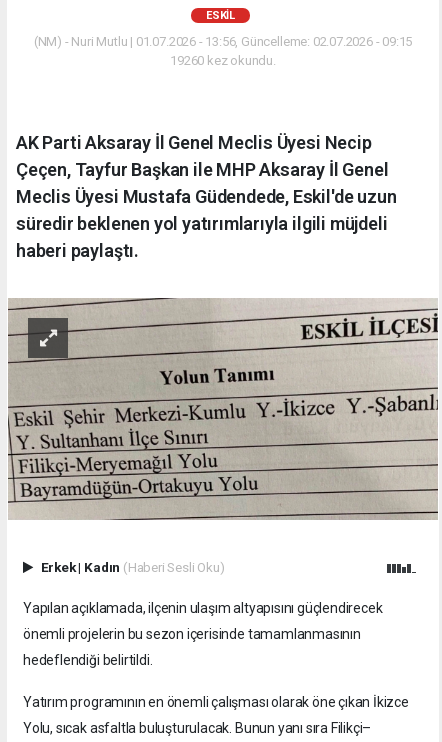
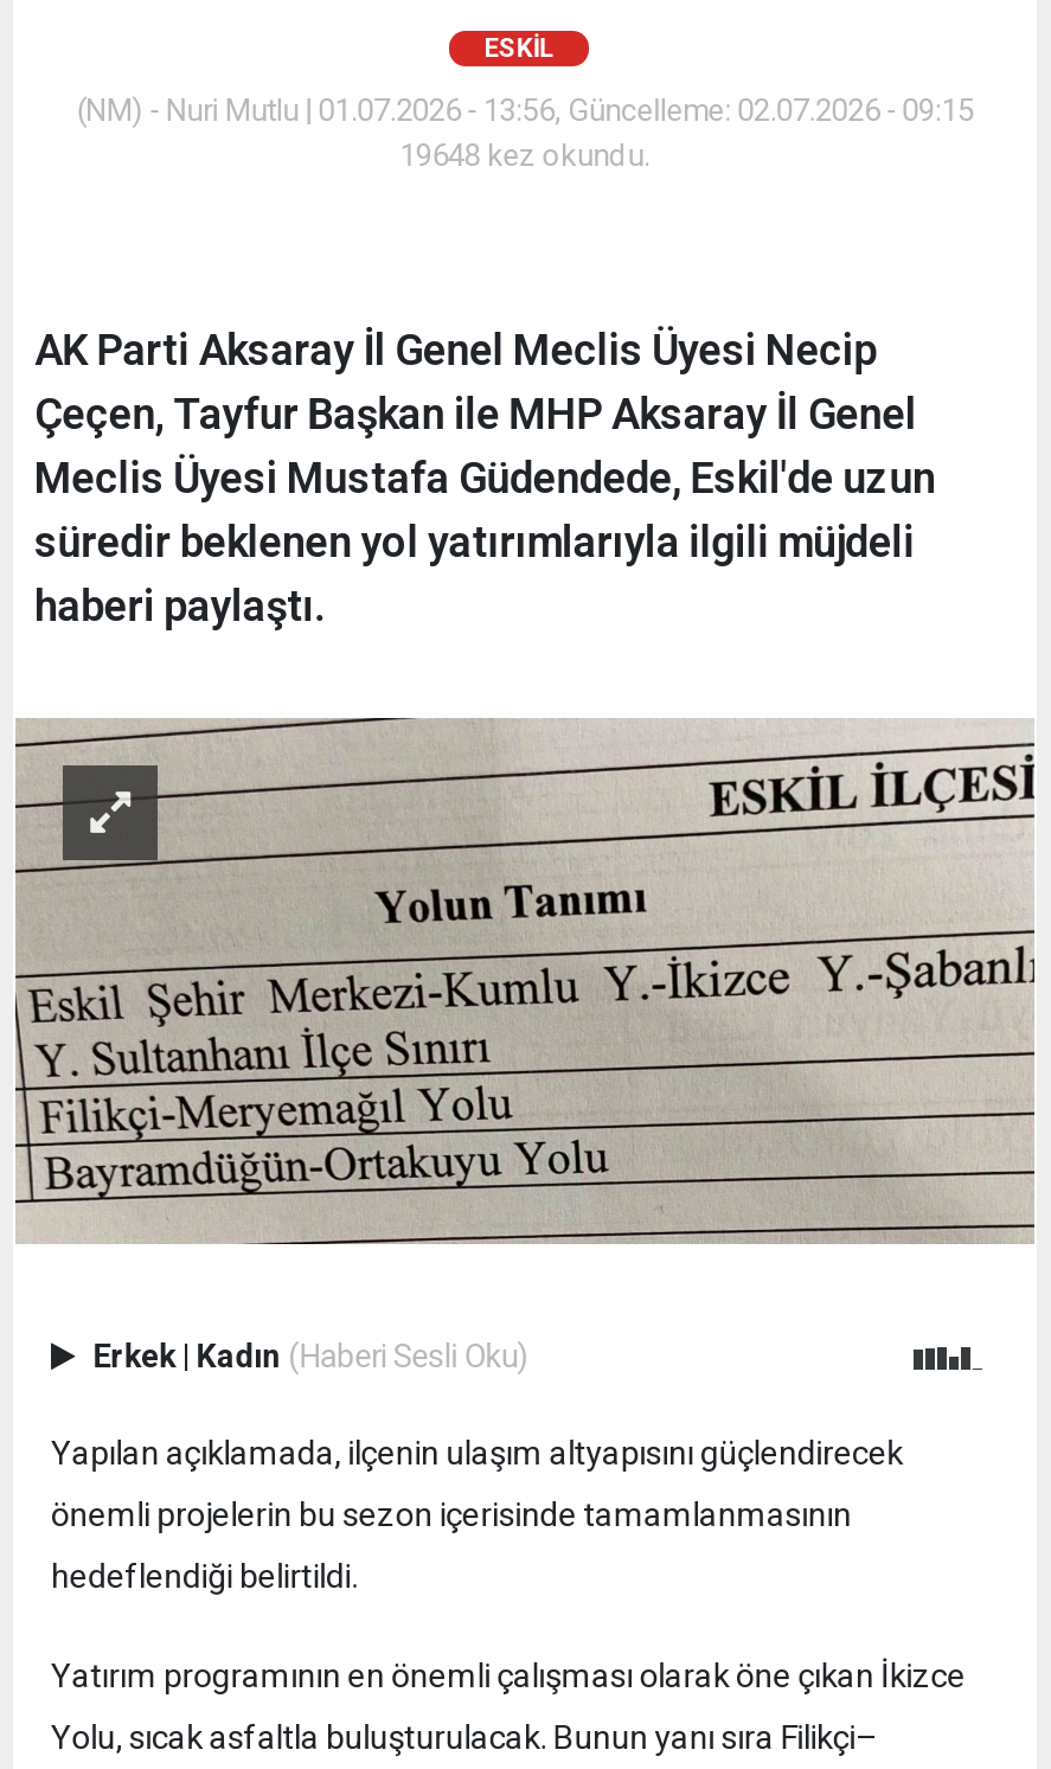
[170,53,276,68] 19260 kez okundu. -> [400,137,650,173] 19648 kez okundu.

